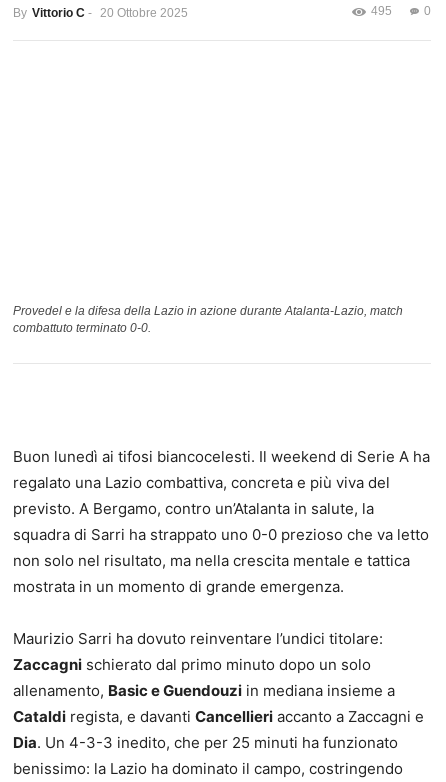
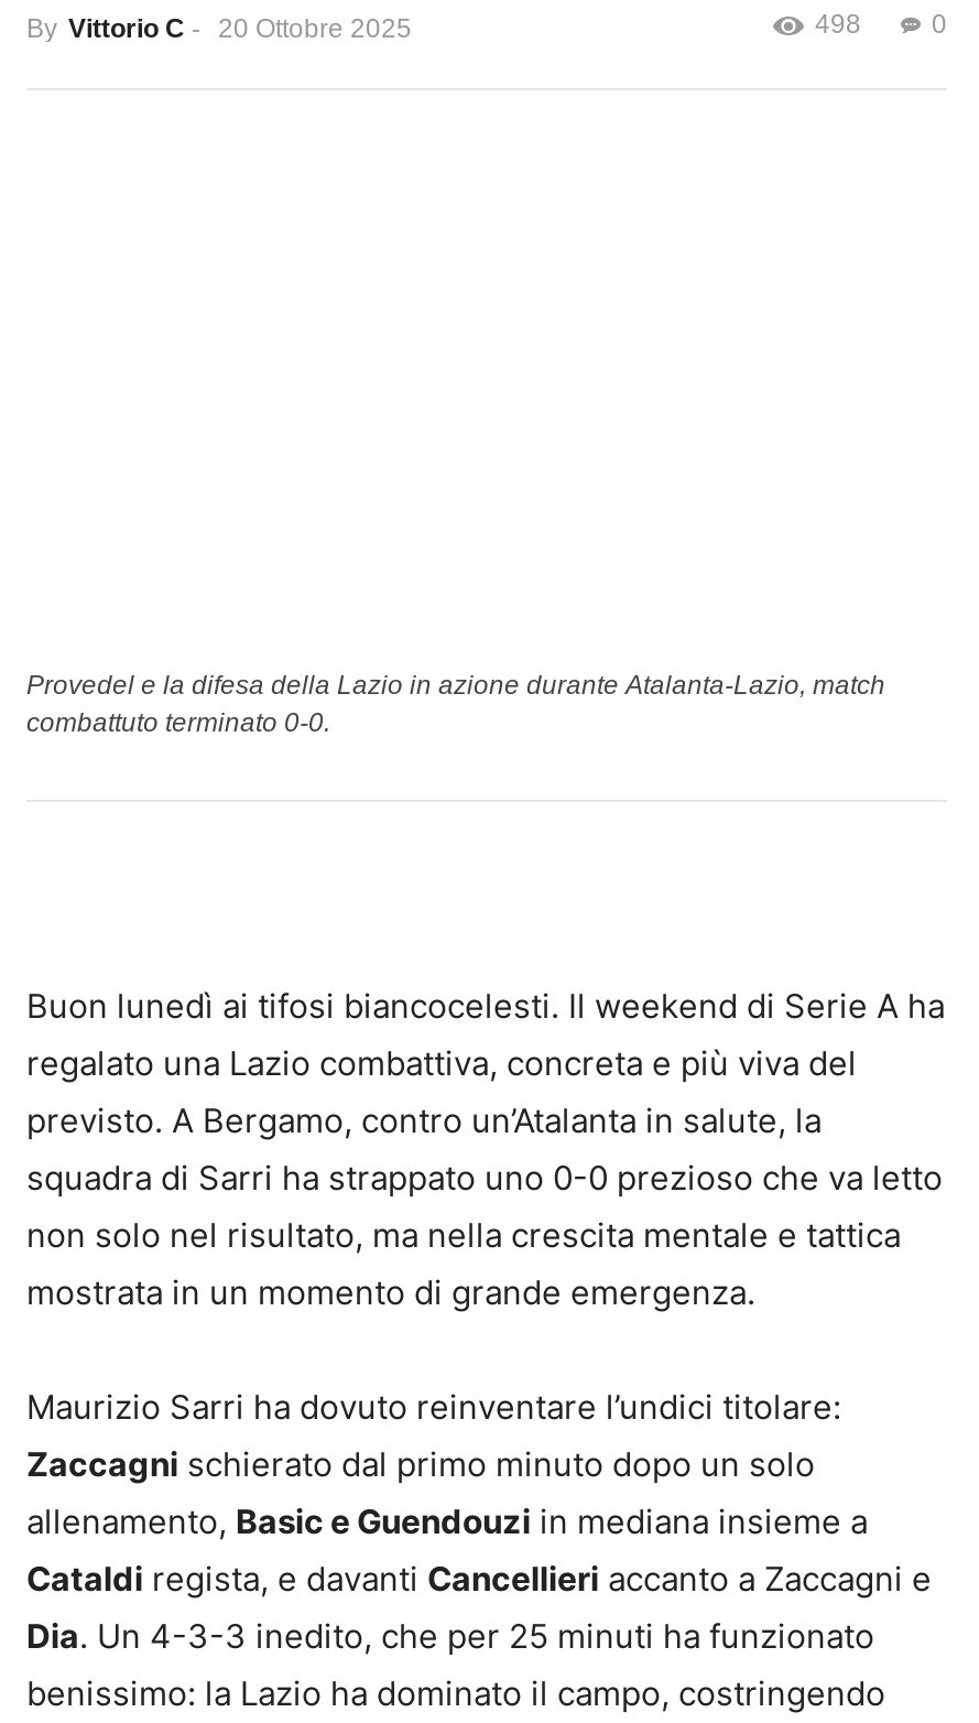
[371,4,392,18] 495 -> [815,9,861,40] 498

